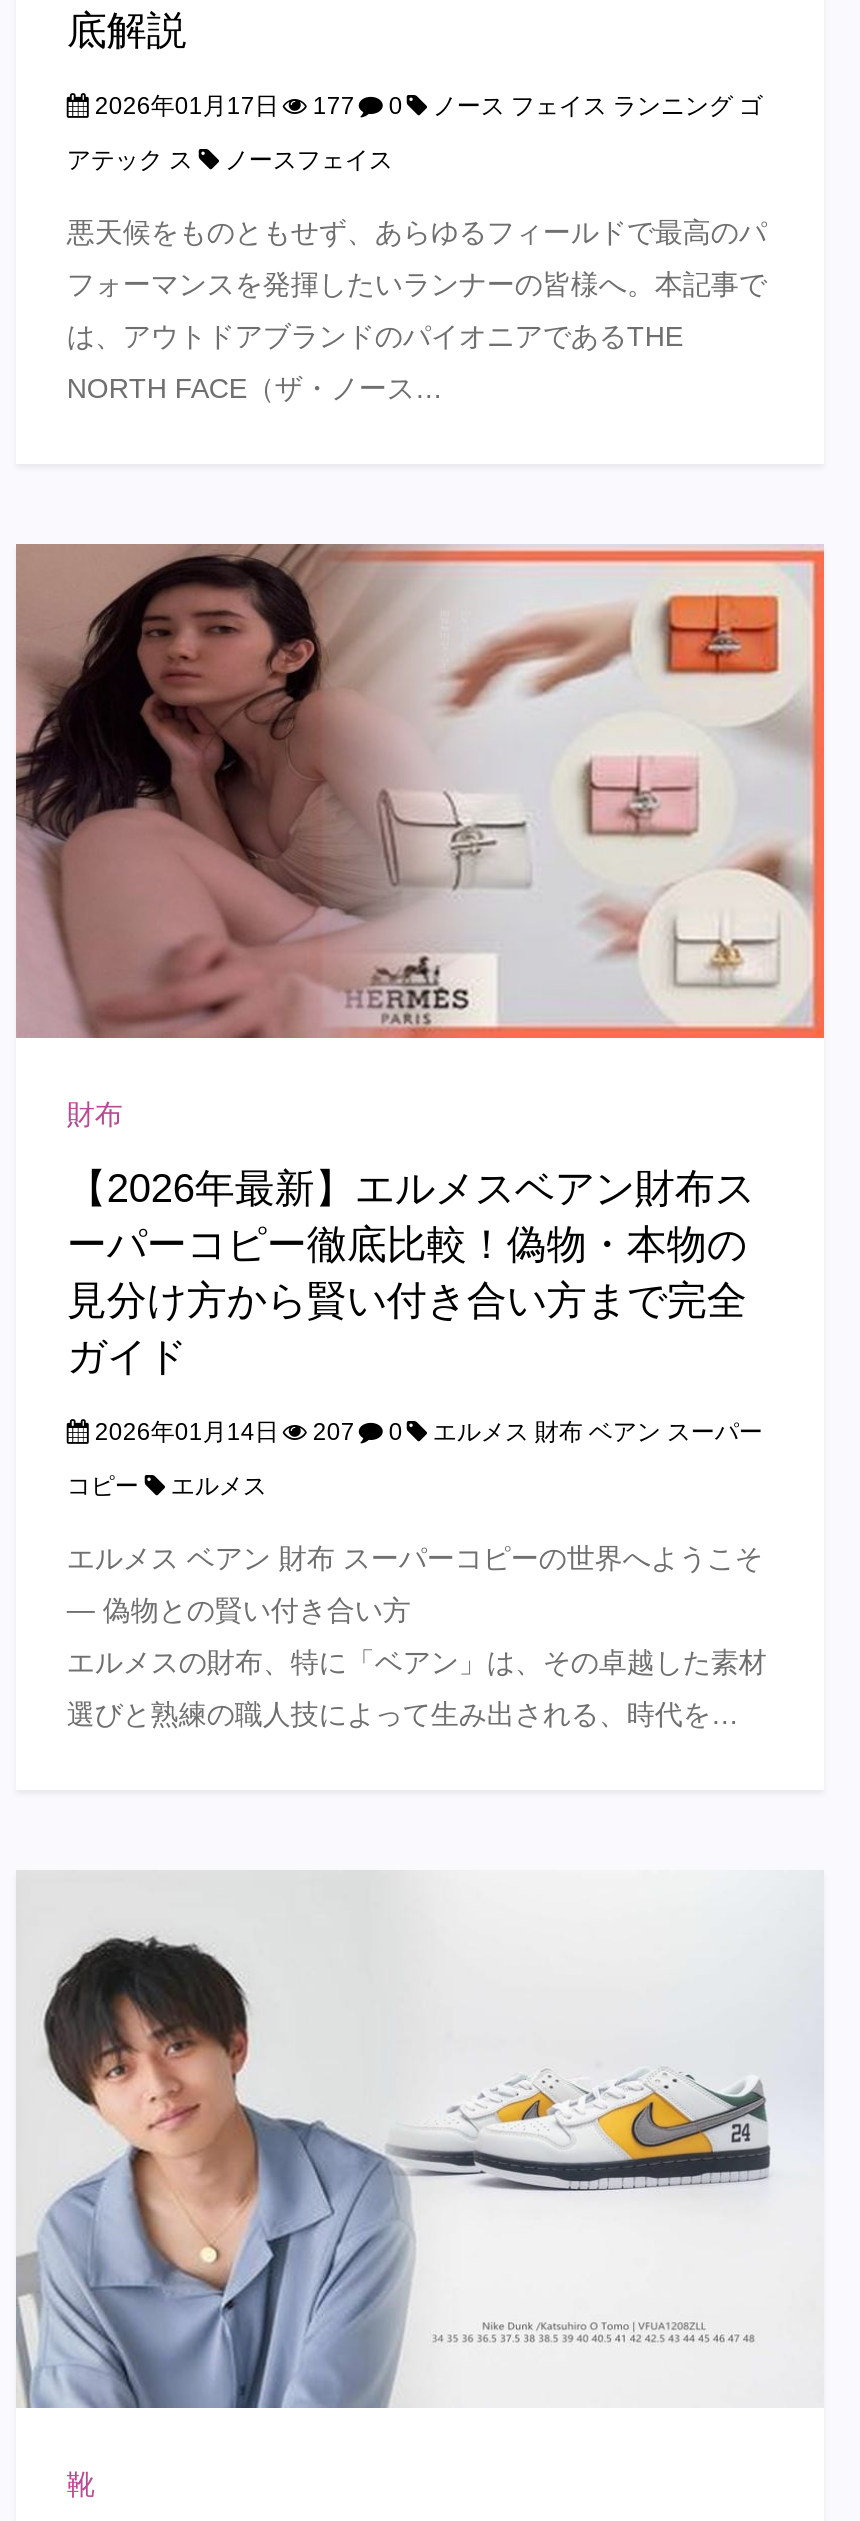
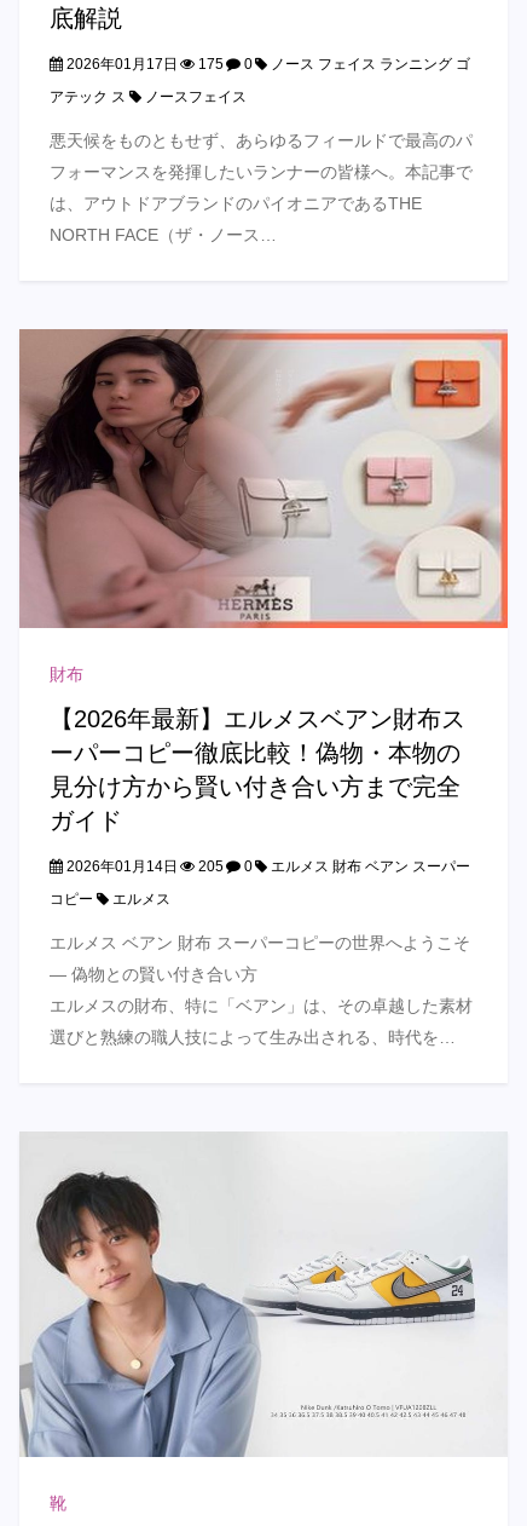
[89,92,763,120] 2026年01月17日 177 0 ノース フェイス ランニング ゴ -> [63,56,471,73] 2026年01月17日 175 0 ノース フェイス ランニング ゴ
[89,1418,763,1446] 2026年01月14日 207 0 エルメス 財布 ベアン スーパー -> [63,858,471,875] 2026年01月14日 205 0 エルメス 財布 ベアン スーパー

